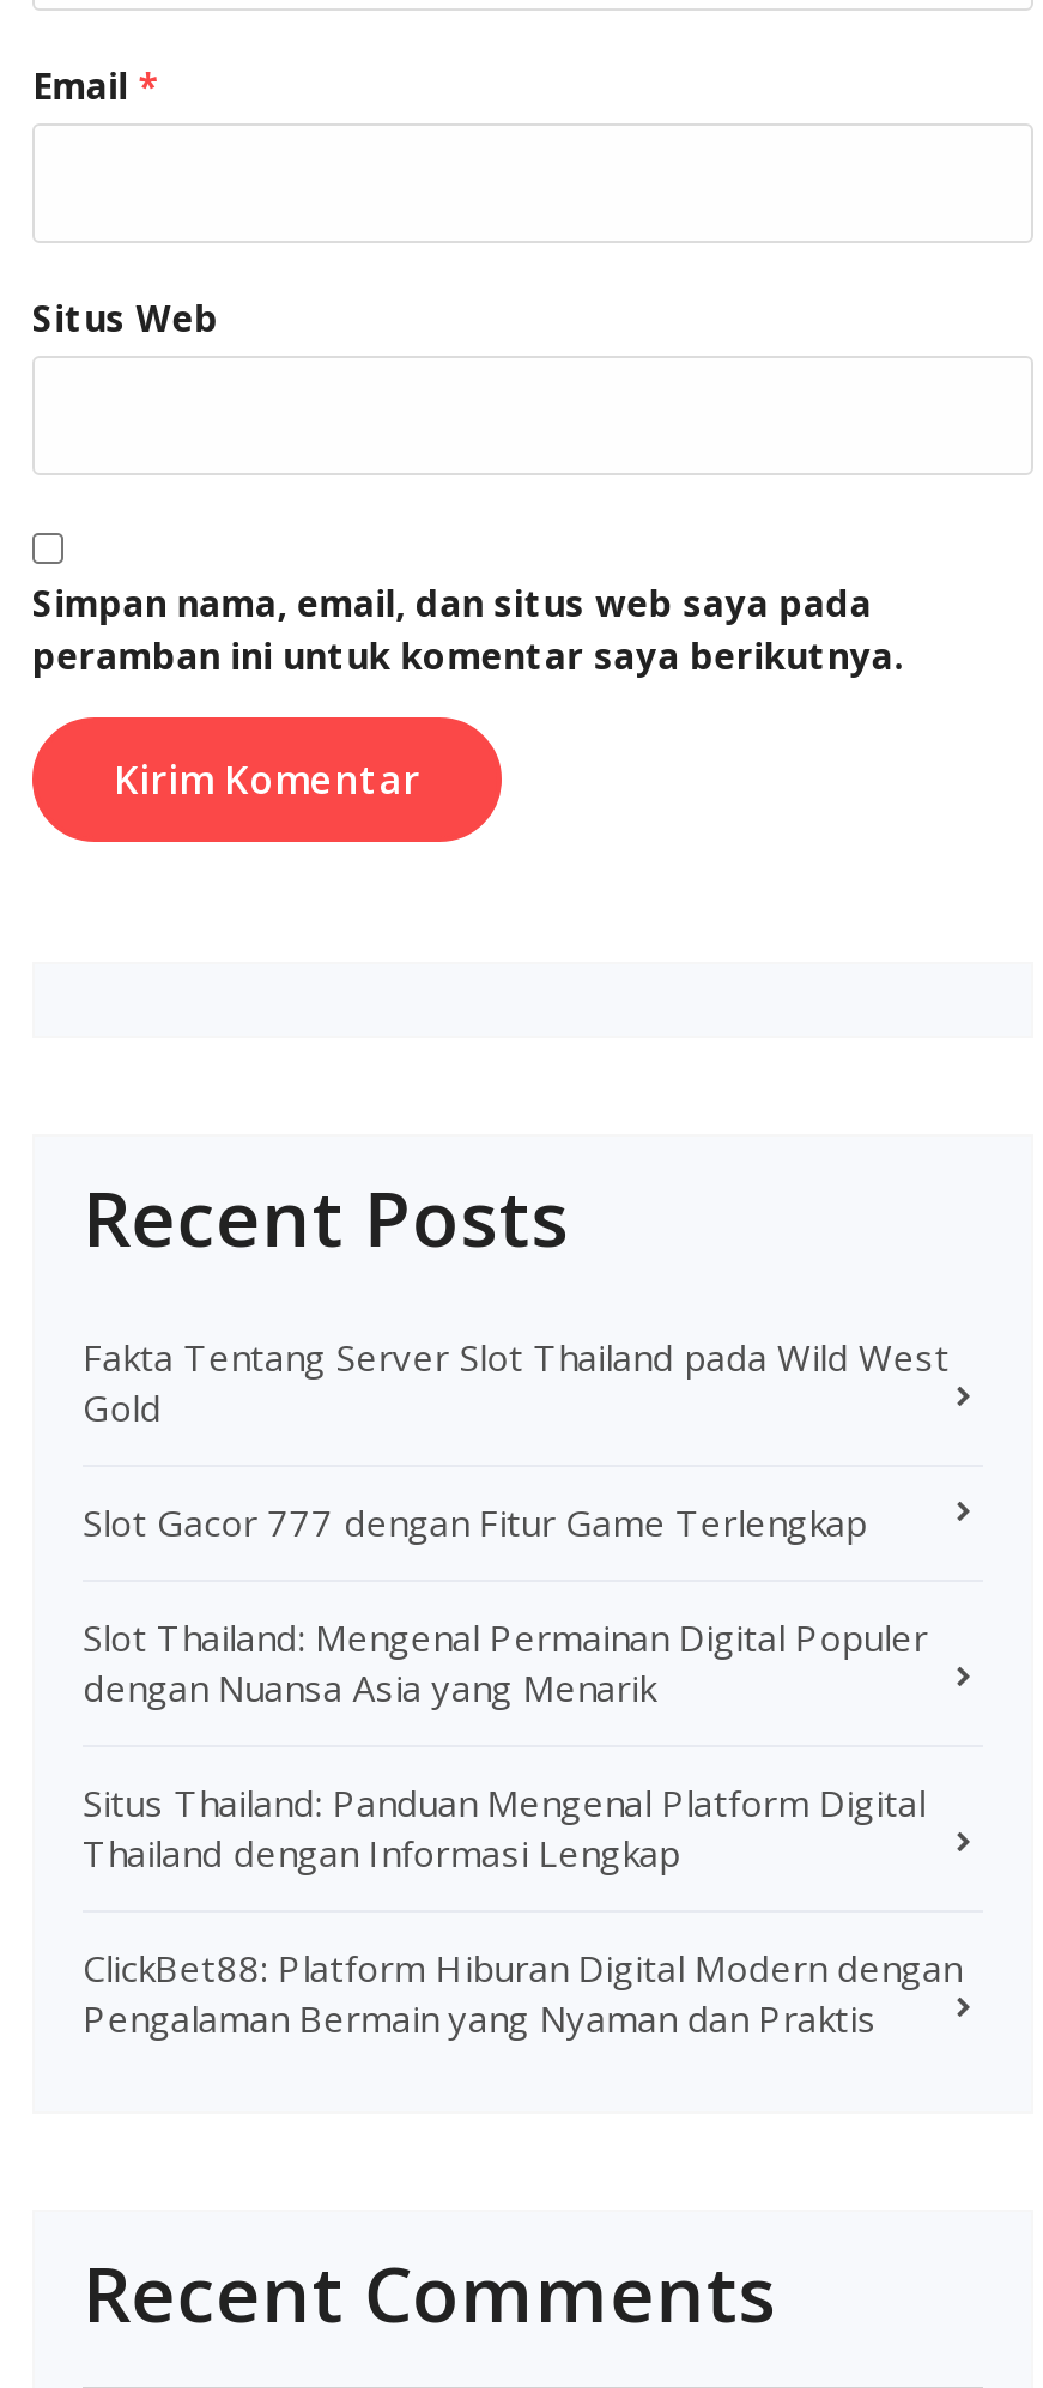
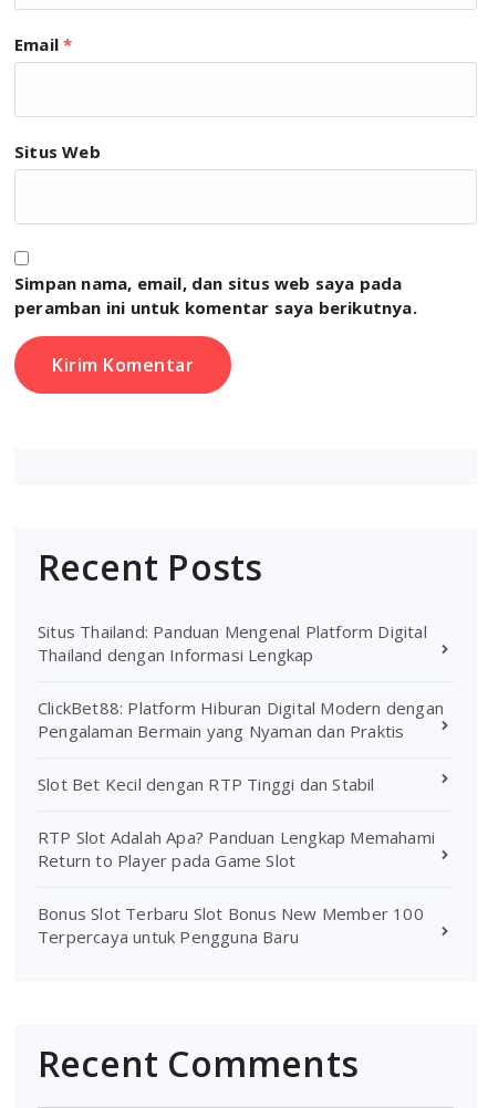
[83,1332,949,1711] Fakta Tentang Server Slot Thailand pada Wild West | Gold | Slot Gacor 777 dengan Fitur Game Terlengkap | Slot Thailand: Mengenal Permainan Digital Populer | dengan Nuansa Asia yang Menarik -> none
moved [83,1778,962,2041] -> [38,621,444,742]: Situs Thailand: Panduan Mengenal Platform Digital | Thailand dengan Informasi Lengkap | ClickBet88: Platform Hiburan Digital Modern dengan | Pengalaman Bermain yang Nyaman dan Praktis
none -> [38,773,435,948] Slot Bet Kecil dengan RTP Tinggi dan Stabil | RTP Slot Adalah Apa? Panduan Lengkap Memahami | Return to Player pada Game Slot | Bonus Slot Terbaru Slot Bonus New Member 100 | Terpercaya untuk Pengguna Baru

